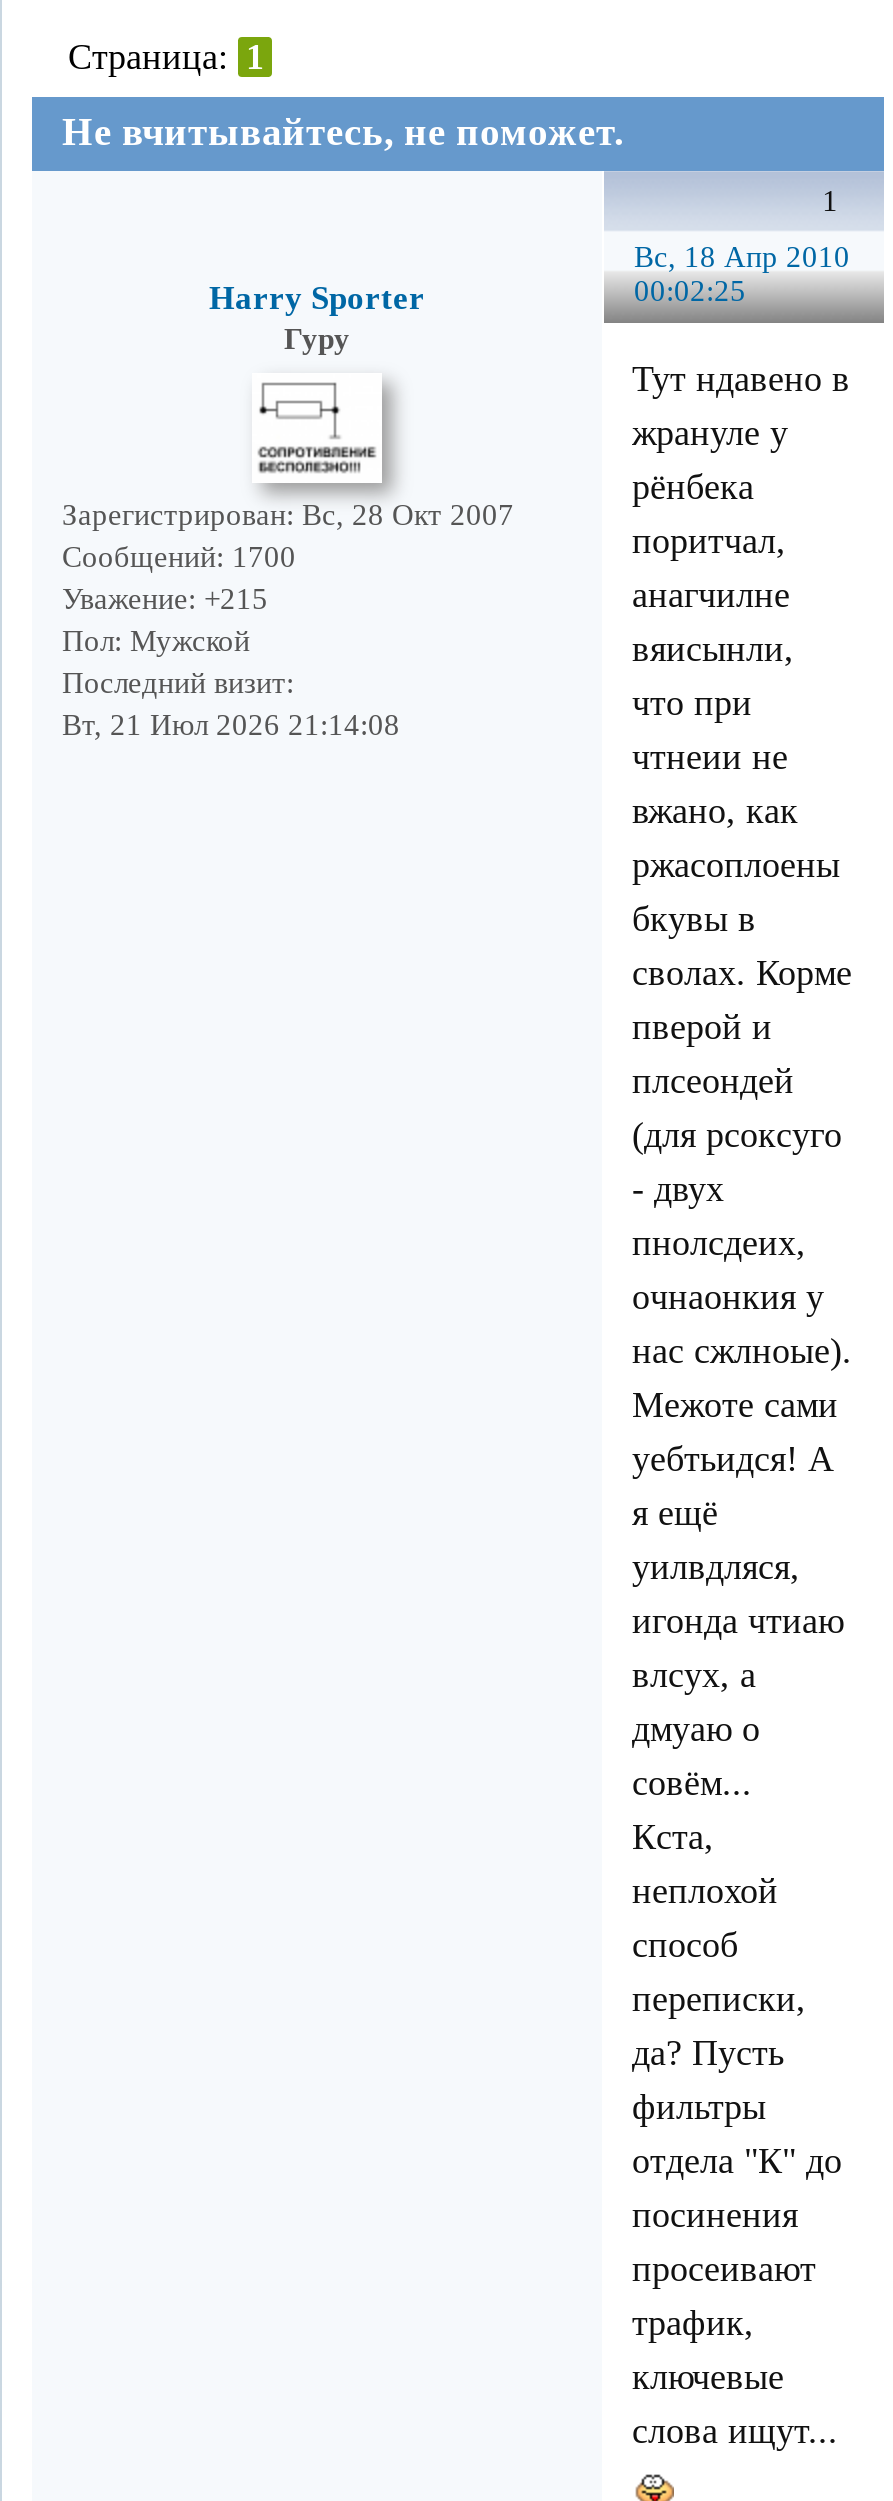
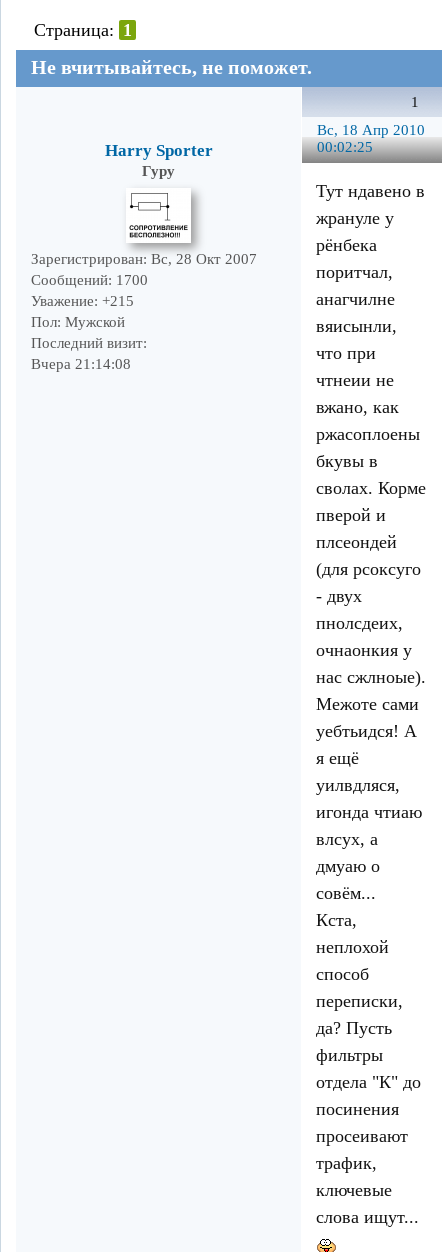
[62,709,400,741] Вт, 21 Июл 2026 21:14:08 -> [31,356,131,372] Вчера 21:14:08

